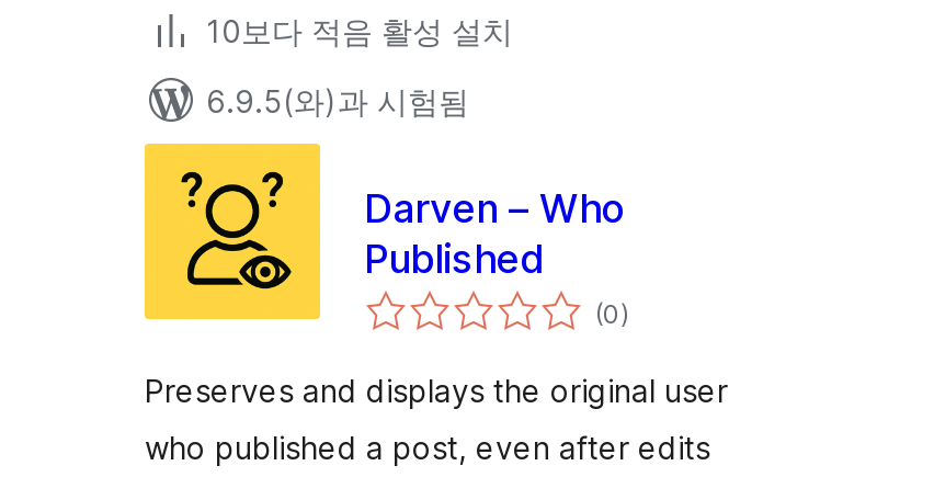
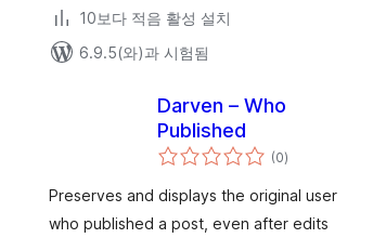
[143,141,322,321] [image] -> none

